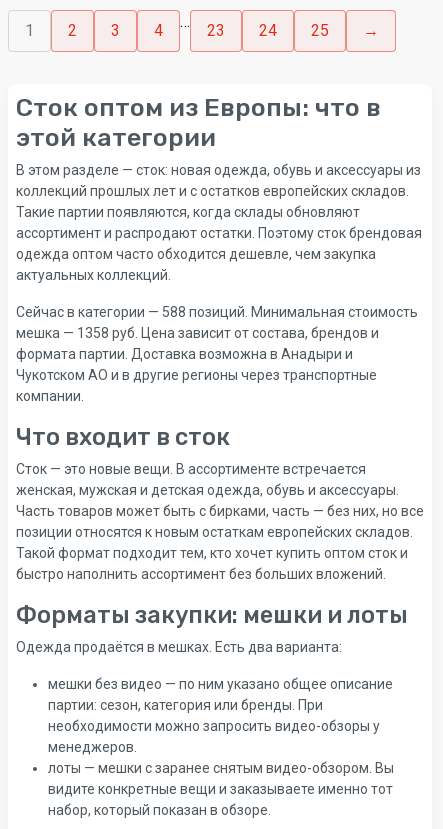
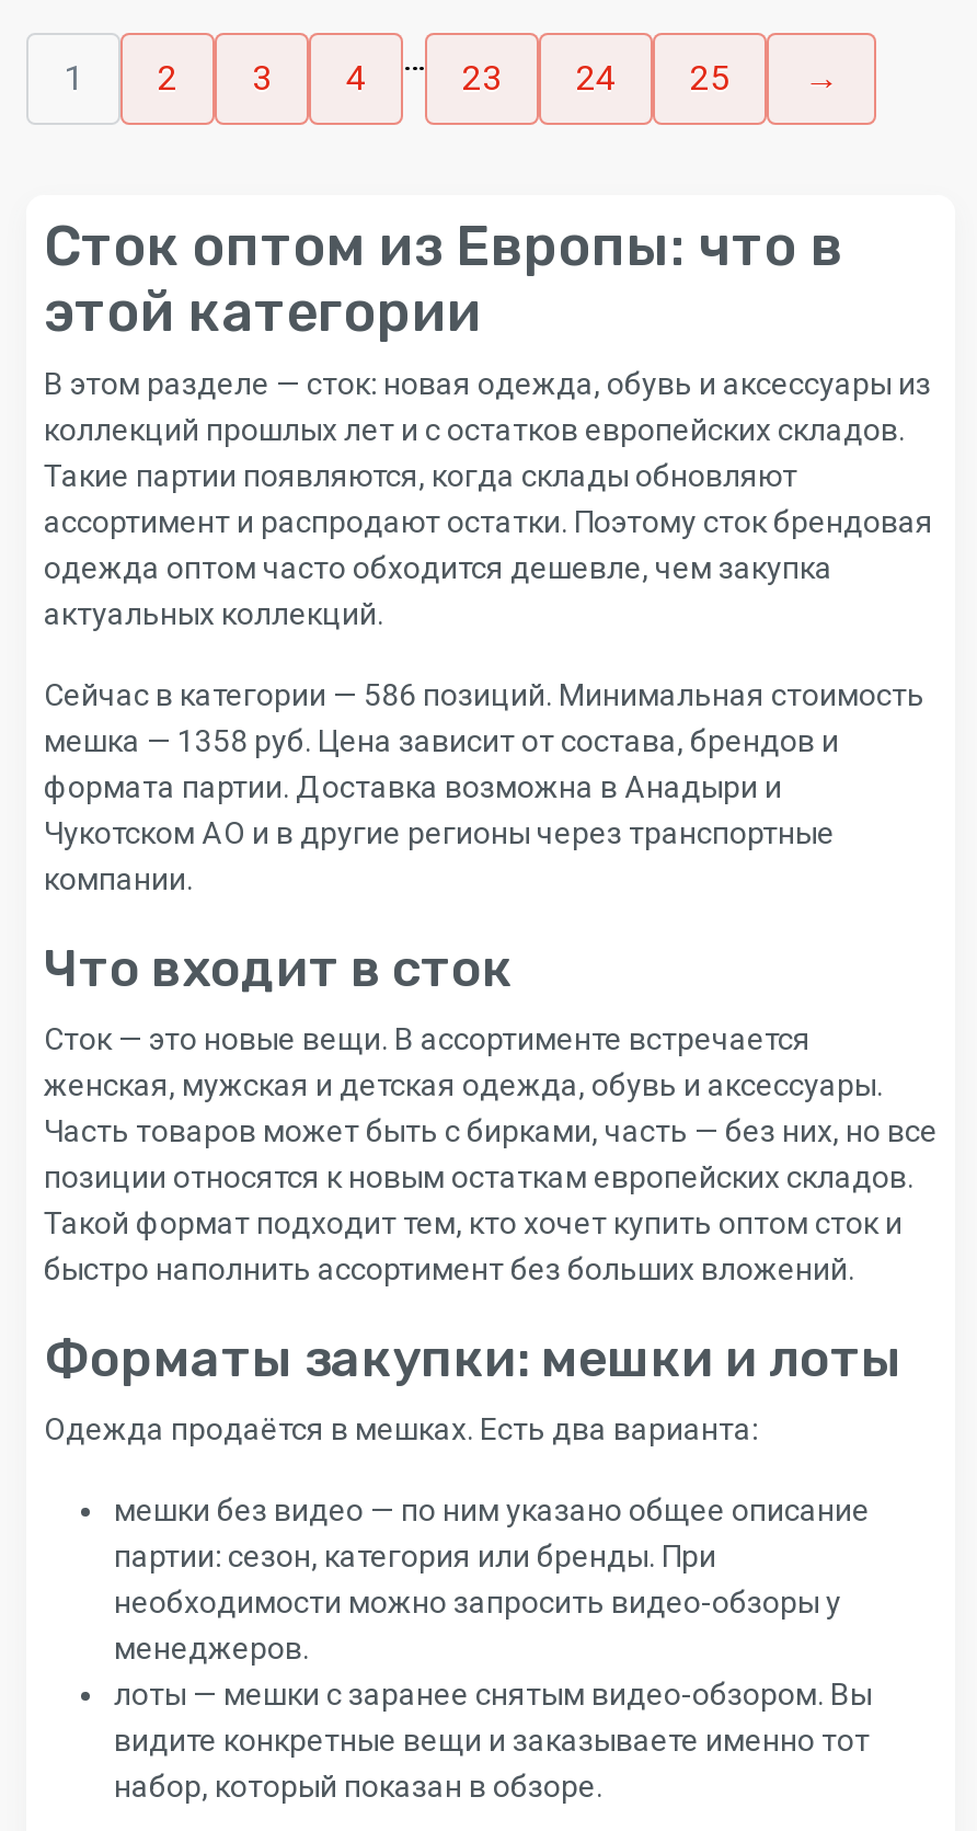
[16,304,418,320] Сейчас в категории — 588 позиций. Минимальная стоимость -> [44,677,924,712] Сейчас в категории — 586 позиций. Минимальная стоимость

